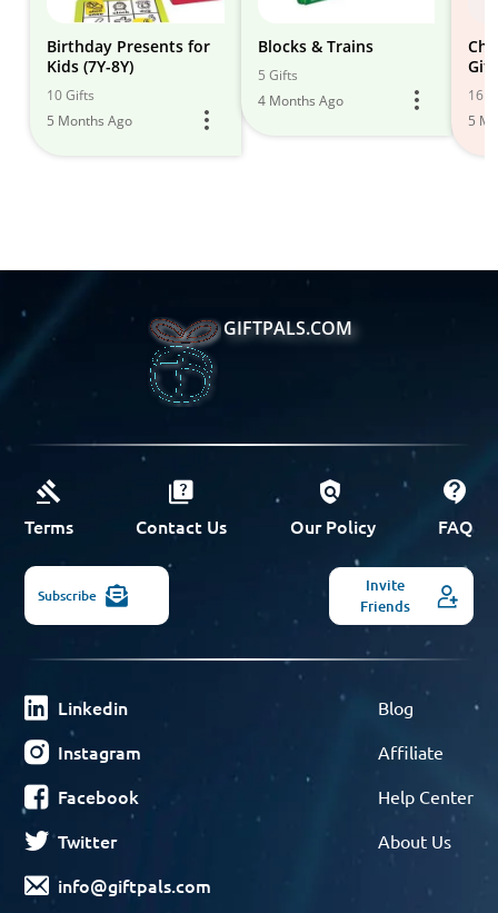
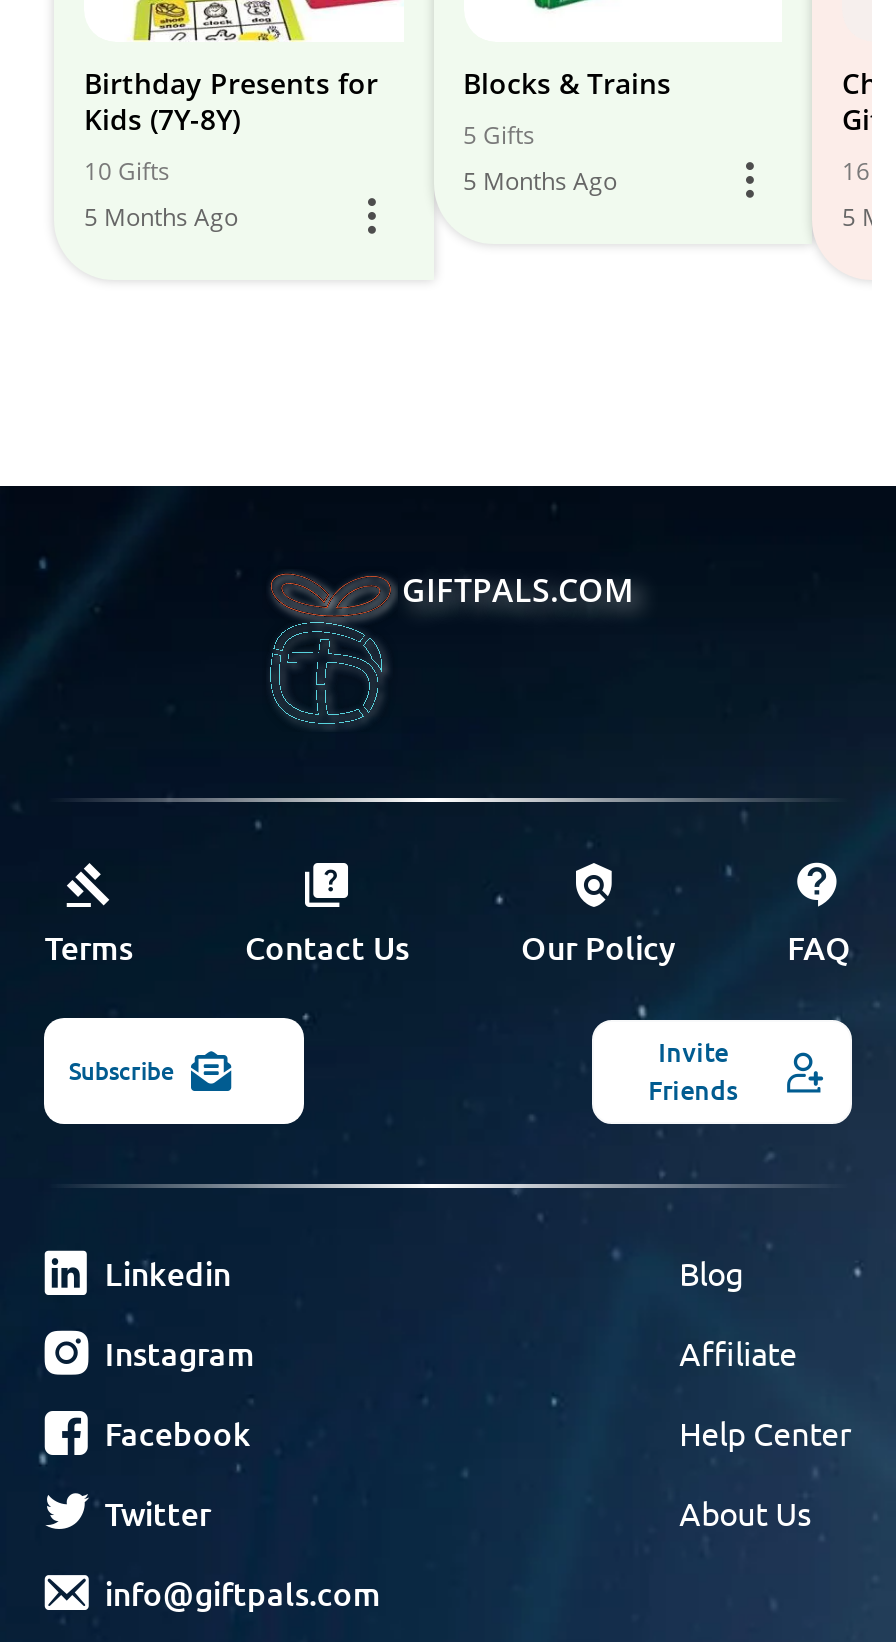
[257,91,343,110] 4 Months Ago -> [463,164,617,198] 5 Months Ago

